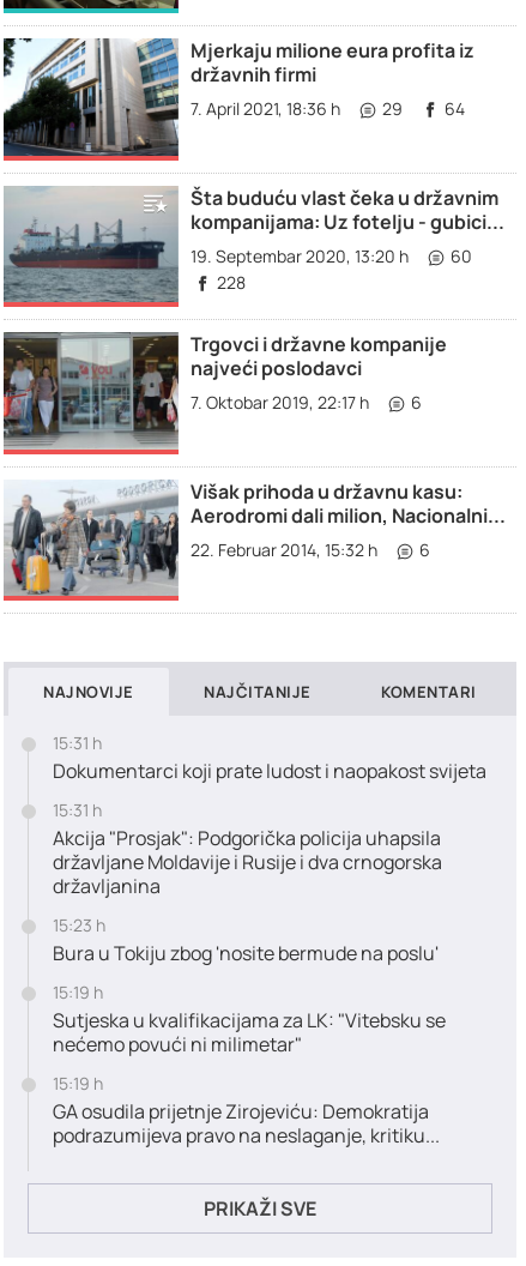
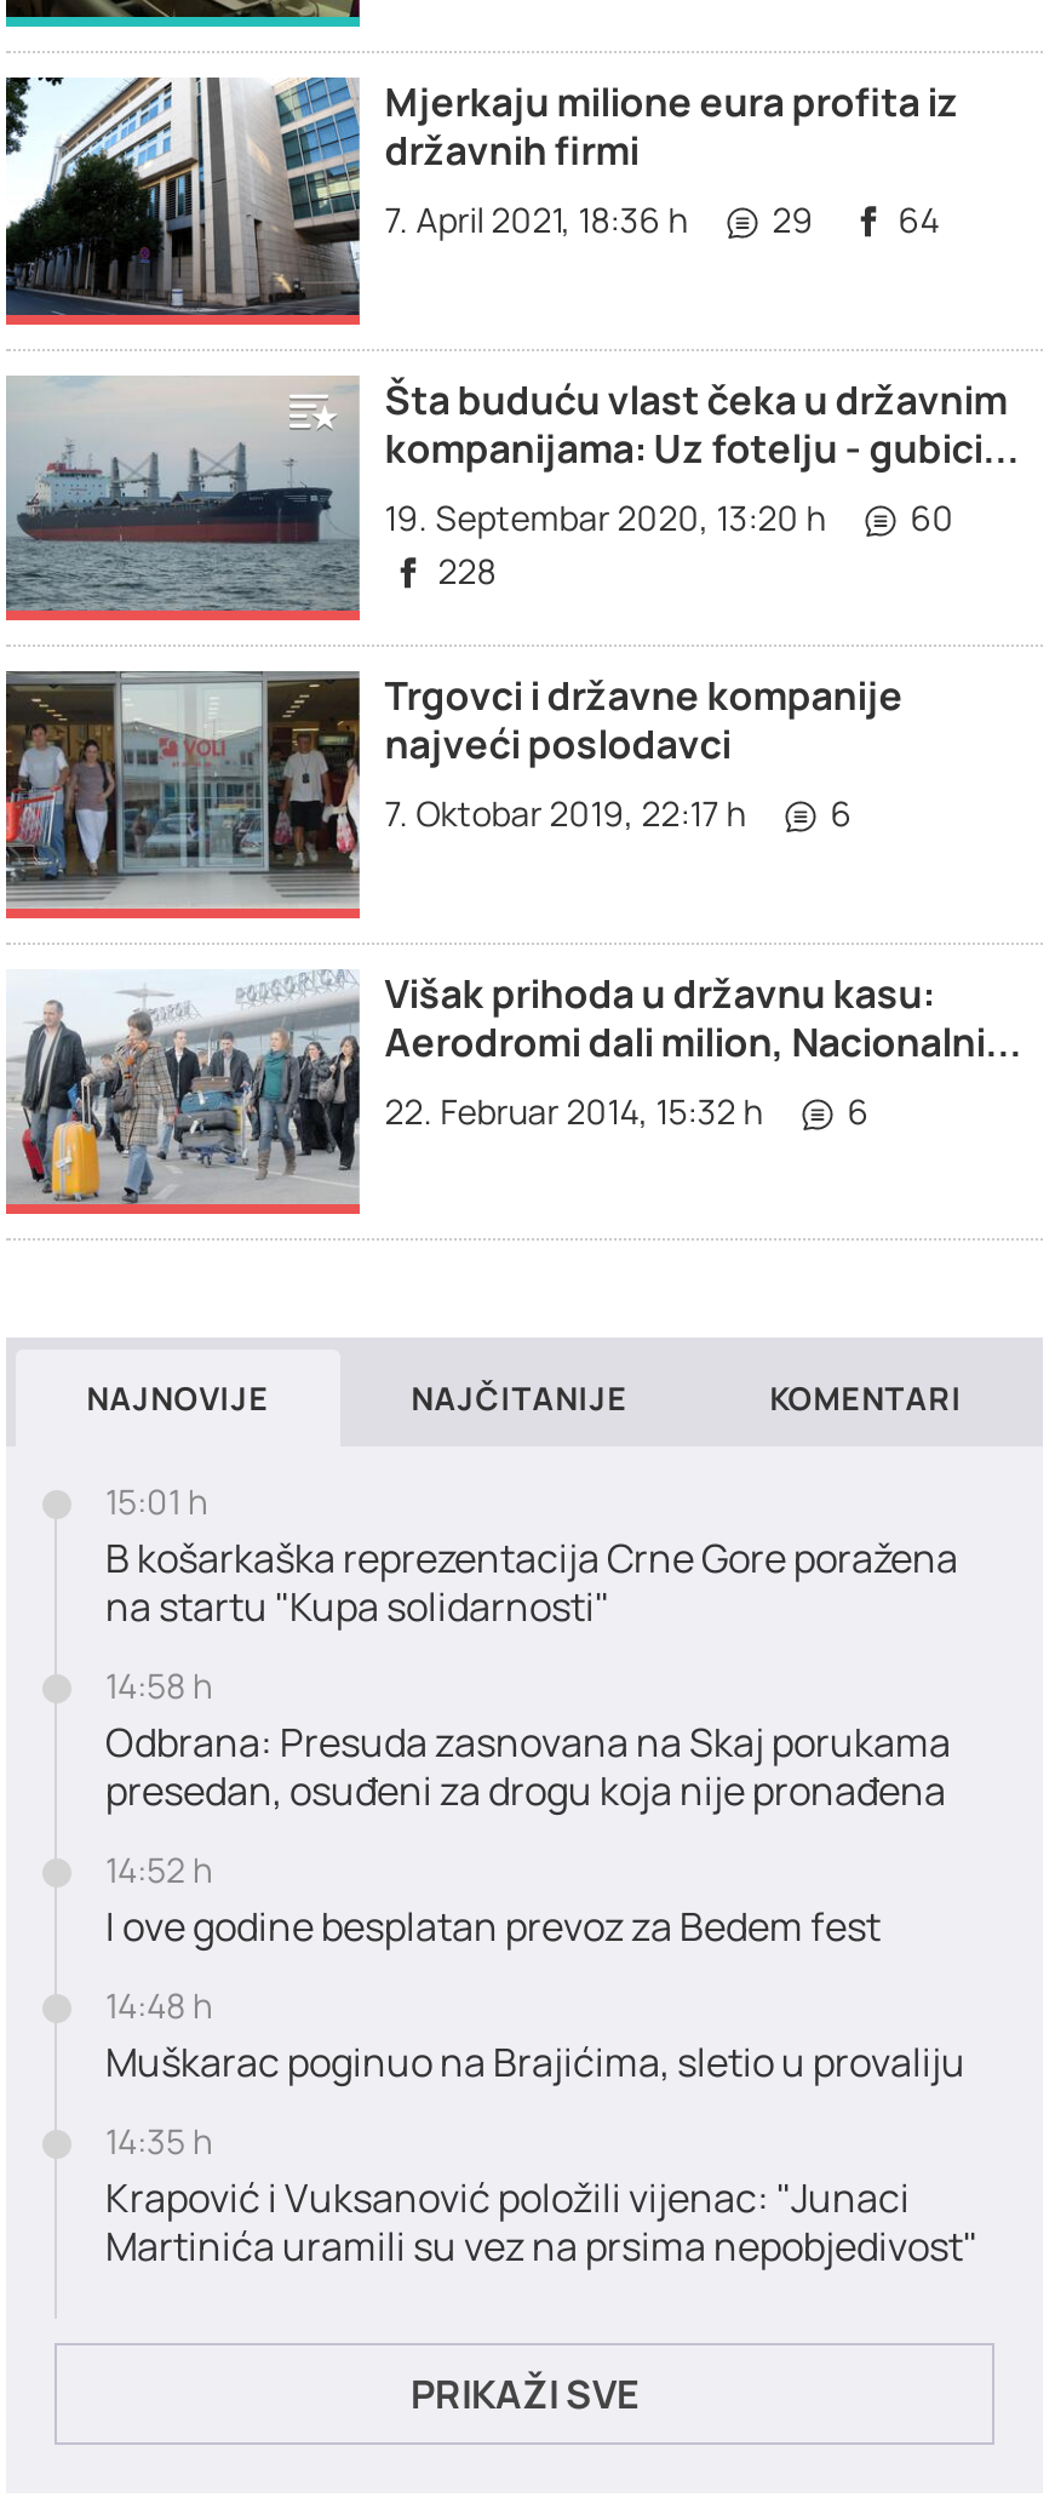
[53,731,102,754] 15:31 h -> [105,1478,207,1524] 15:01 h
[53,758,486,784] Dokumentarci koji prate ludost i naopakost svijeta -> [105,1531,958,1633] B košarkaška reprezentacija Crne Gore poražena | na startu "Kupa solidarnosti"
[53,798,102,821] 15:31 h -> [105,1662,212,1708] 14:58 h
[53,825,442,899] Akcija "Prosjak": Podgorička policija uhapsila | državljane Moldavije i Rusije i dva crnogorska | državljanina -> [105,1715,951,1817] Odbrana: Presuda zasnovana na Skaj porukama | presedan, osuđeni za drogu koja nije pronađena
[53,914,105,936] 15:23 h -> [105,1846,212,1892] 14:52 h
[53,940,439,966] Bura u Tokiju zbog 'nosite bermude na poslu' -> [105,1900,881,1953] I ove godine besplatan prevoz za Bedem fest
[53,981,103,1003] 15:19 h -> [105,1982,212,2028] 14:48 h
[53,1007,446,1057] Sutjeska u kvalifikacijama za LK: "Vitebsku se | nećemo povući ni milimetar" -> [105,2035,965,2089] Muškarac poginuo na Brajićima, sletio u provaliju
[53,1072,103,1095] 15:19 h -> [105,2118,212,2164] 14:35 h
[53,1098,440,1149] GA osudila prijetnje Zirojeviću: Demokratija | podrazumijeva pravo na neslaganje, kritiku... -> [105,2171,977,2273] Krapović i Vuksanović položili vijenac: "Junaci | Martinića uramili su vez na prsima nepobjedivost"

